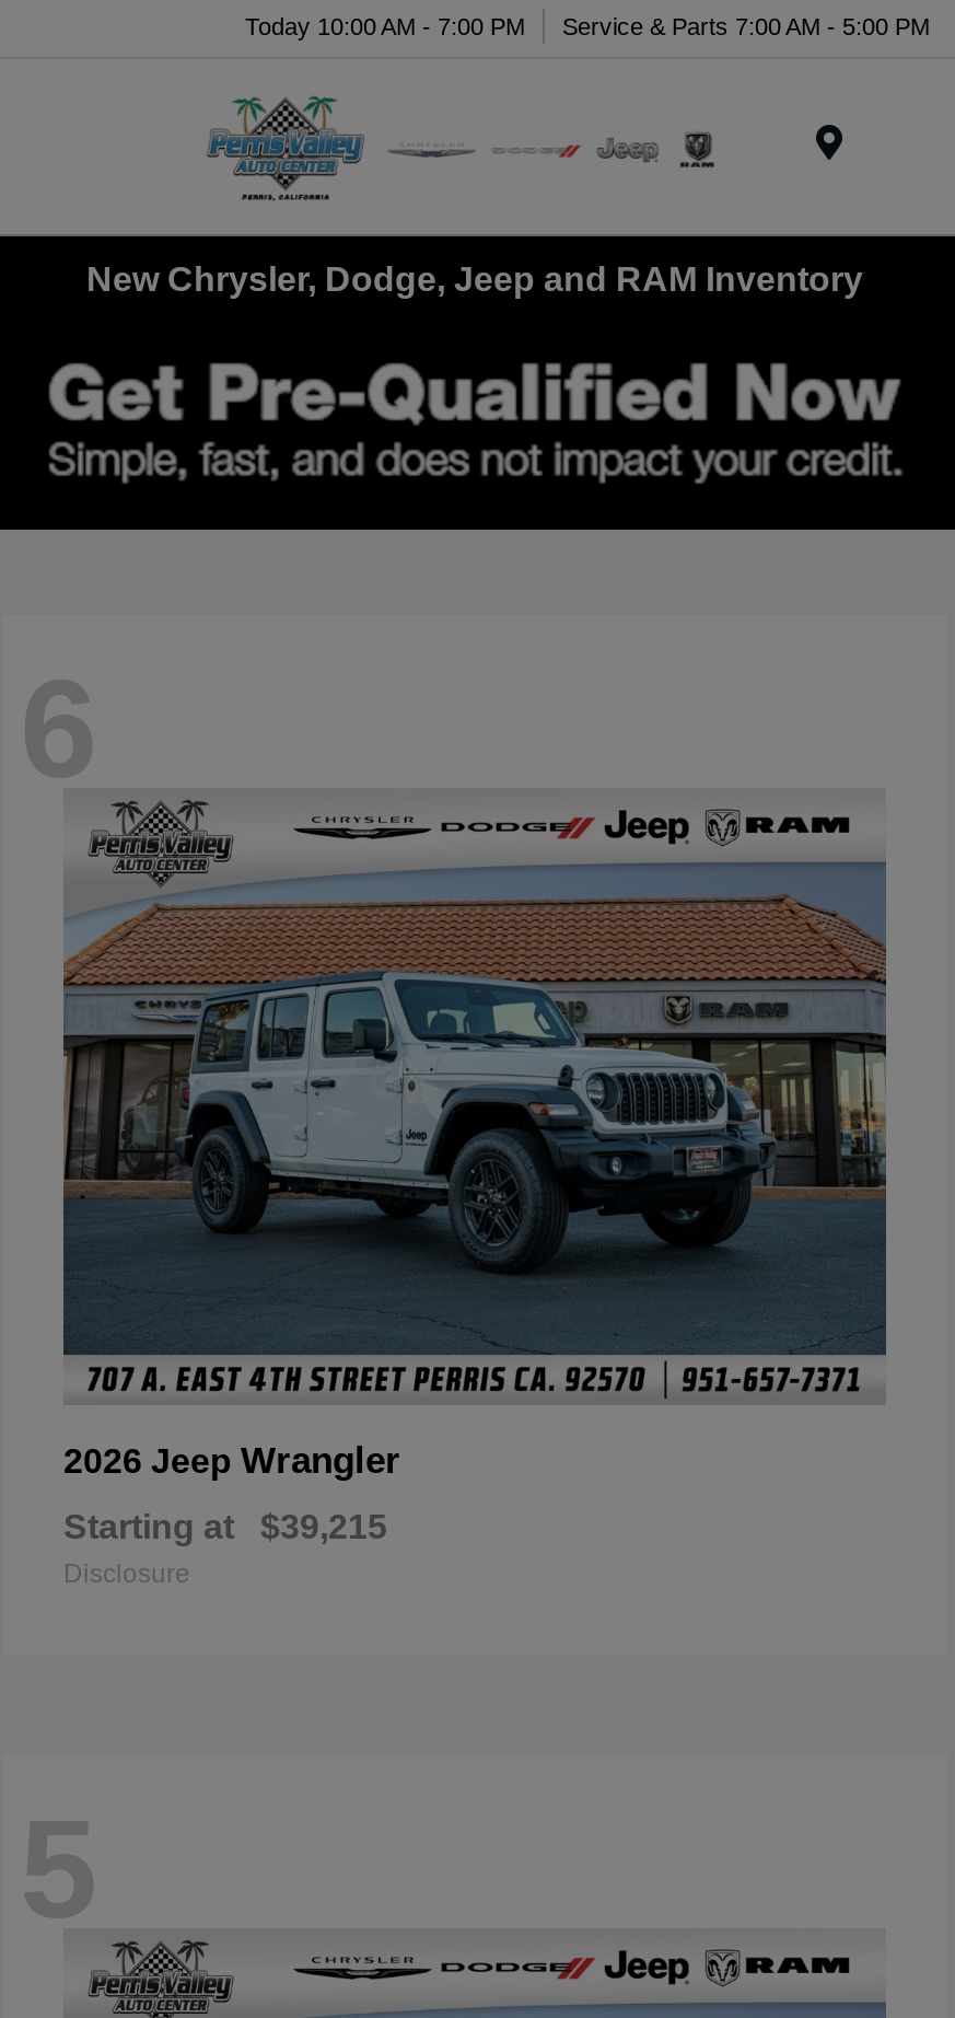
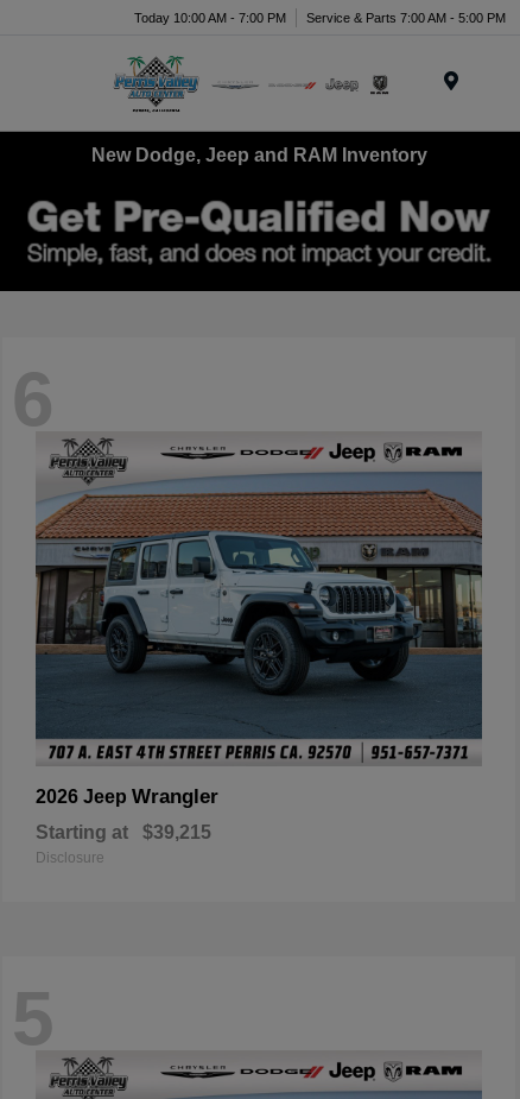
[86,260,863,297] New Chrysler, Dodge, Jeep and RAM Inventory -> [91,144,427,165] New Dodge, Jeep and RAM Inventory

